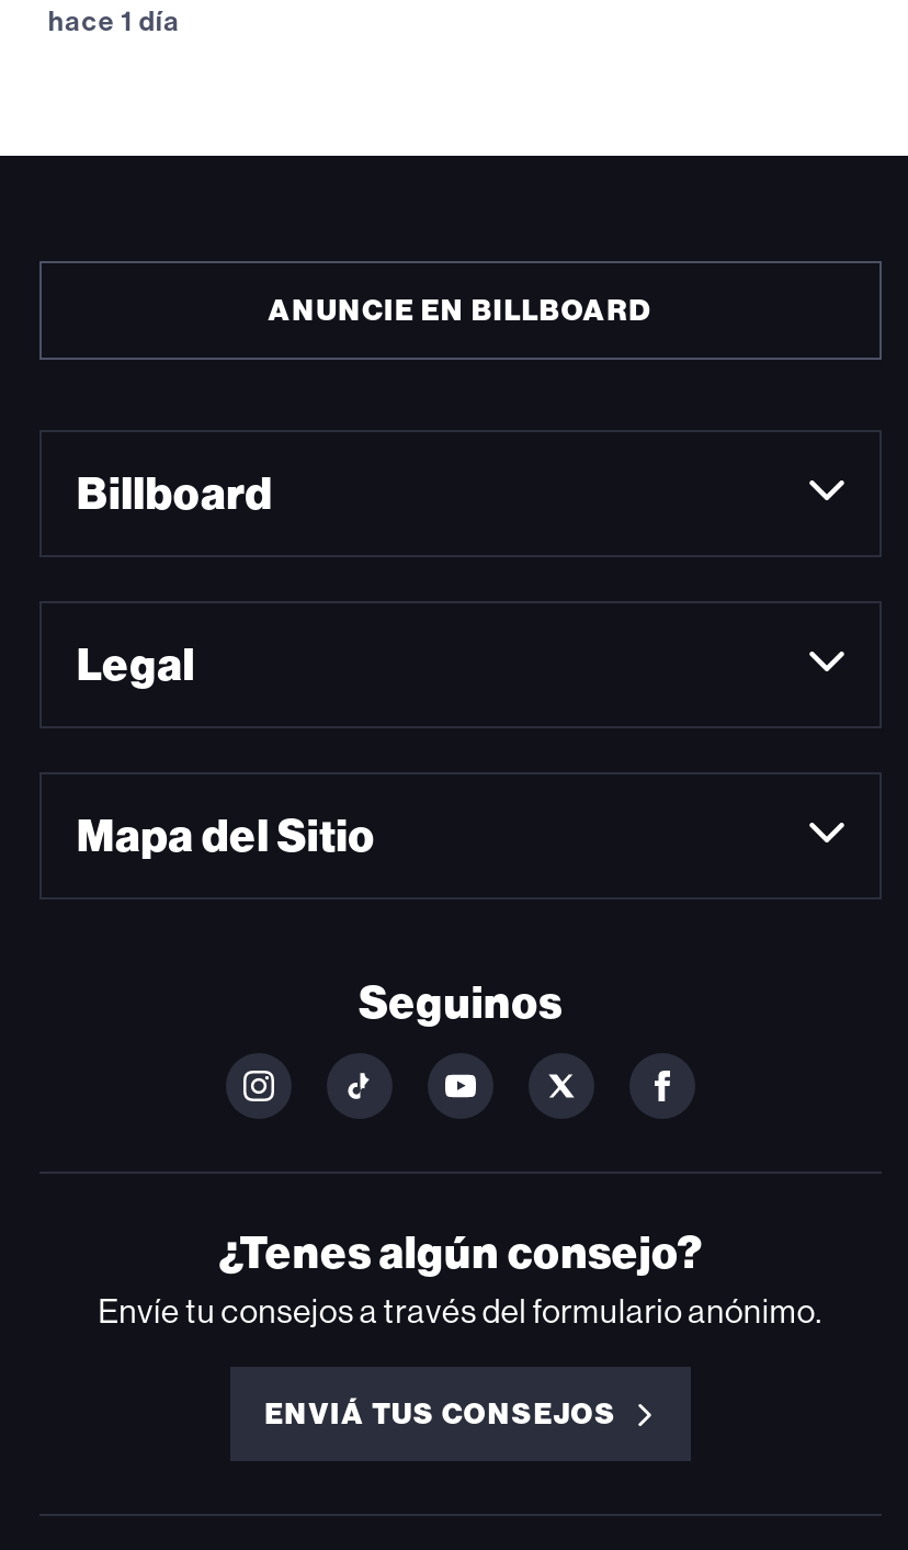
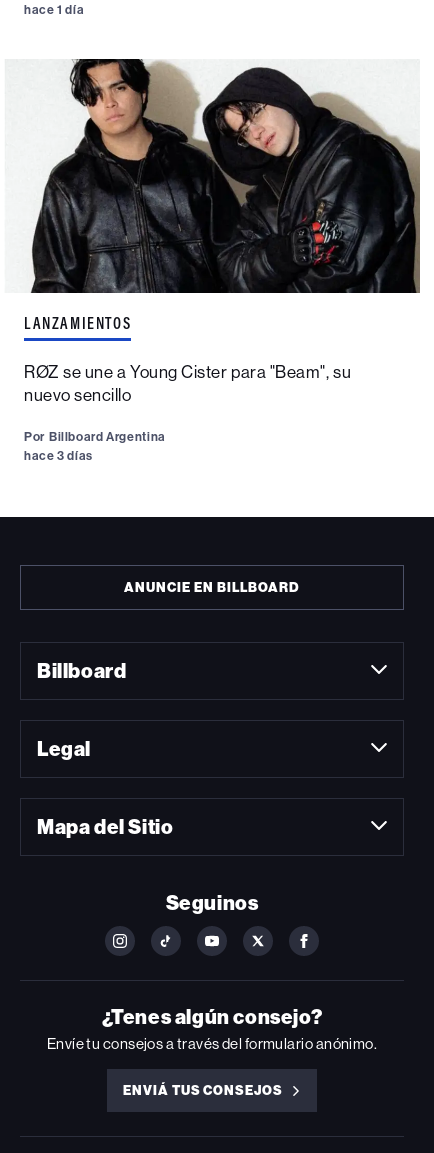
none -> [24,58,421,463] [image] | LANZAMIENTOS | RØZ se une a Young Cister para "Beam", su | nuevo sencillo | Por Billboard Argentina | hace 3 días

